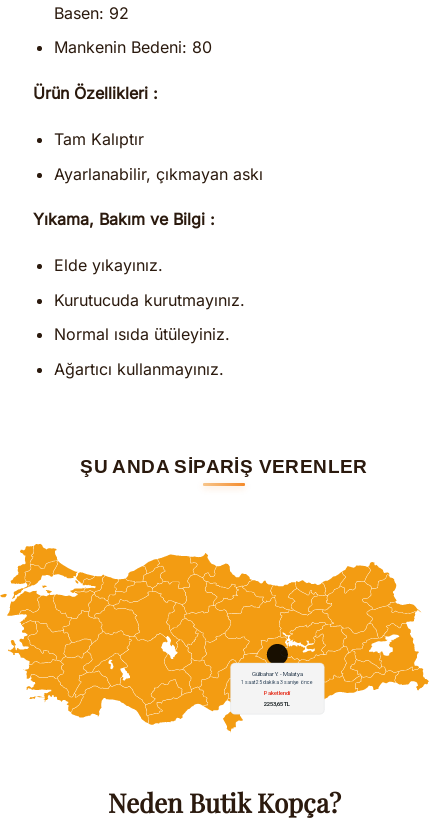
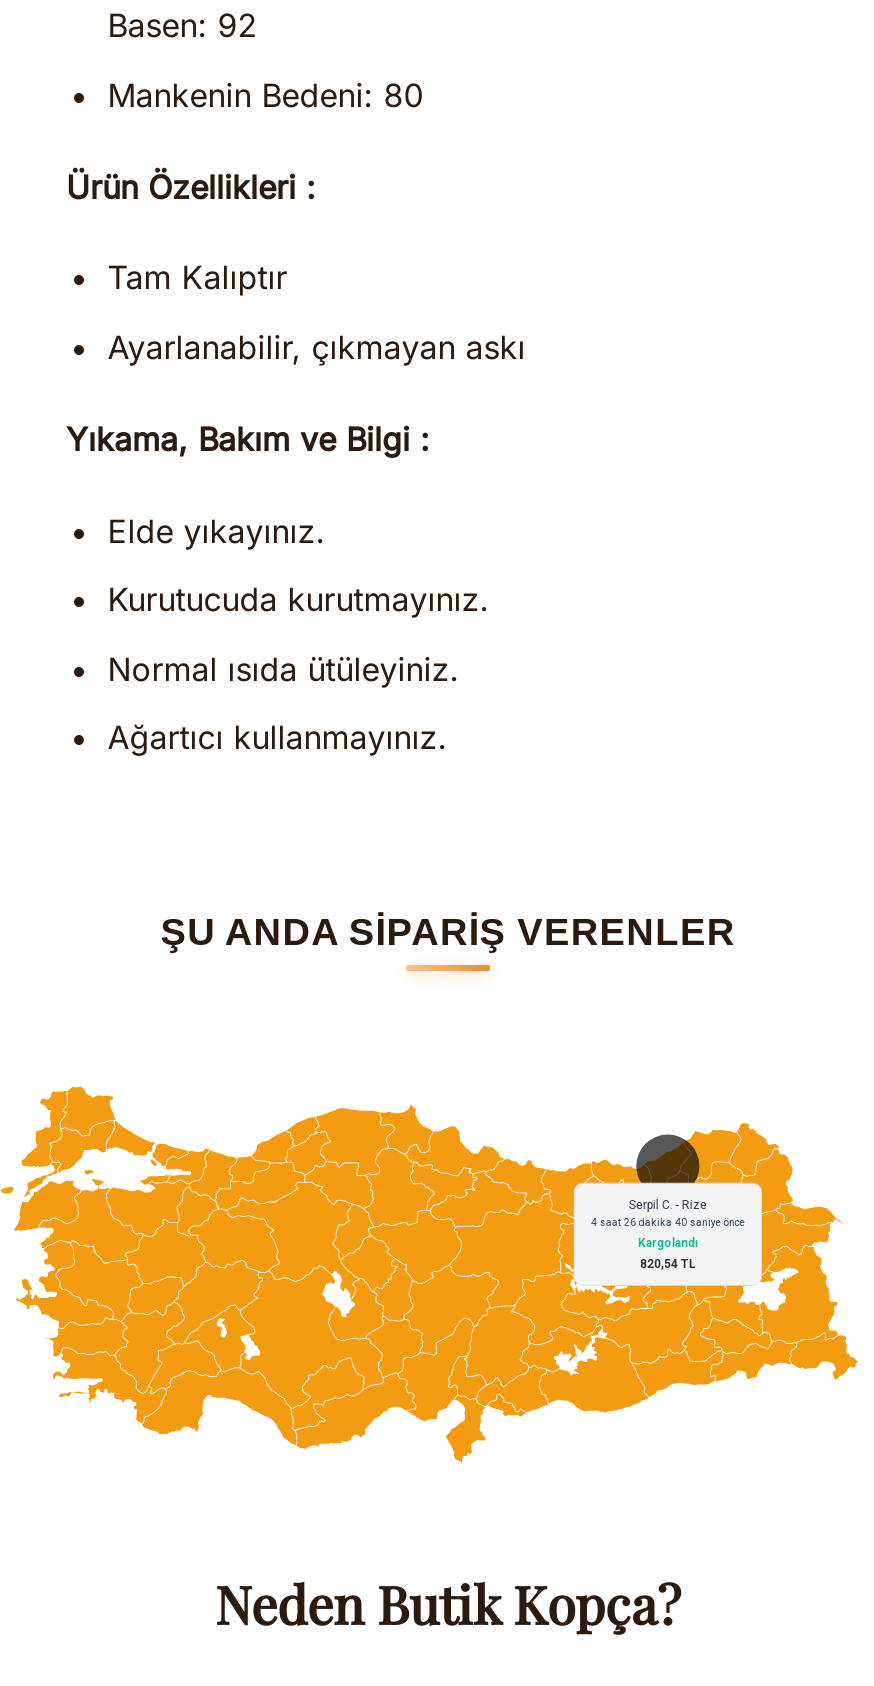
[229,565,412,721] [image] -> [460,1130,784,1442] [image]

